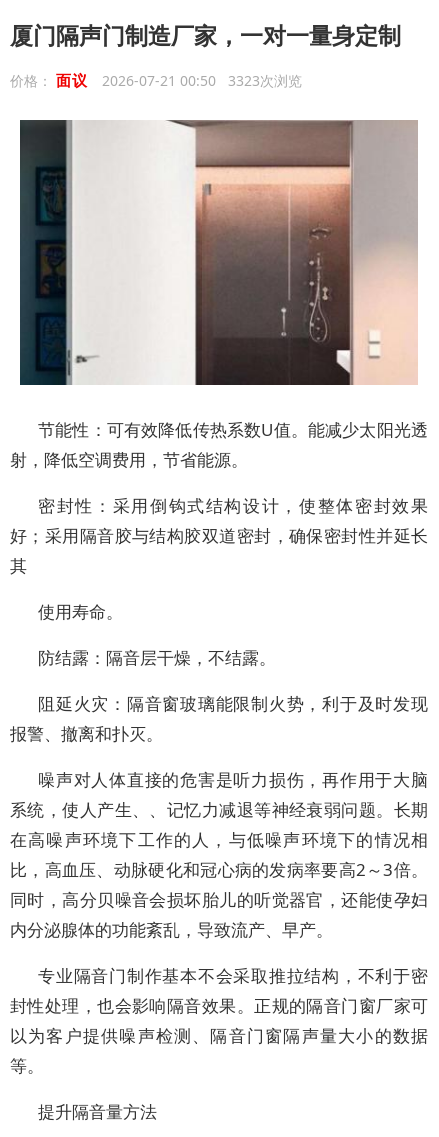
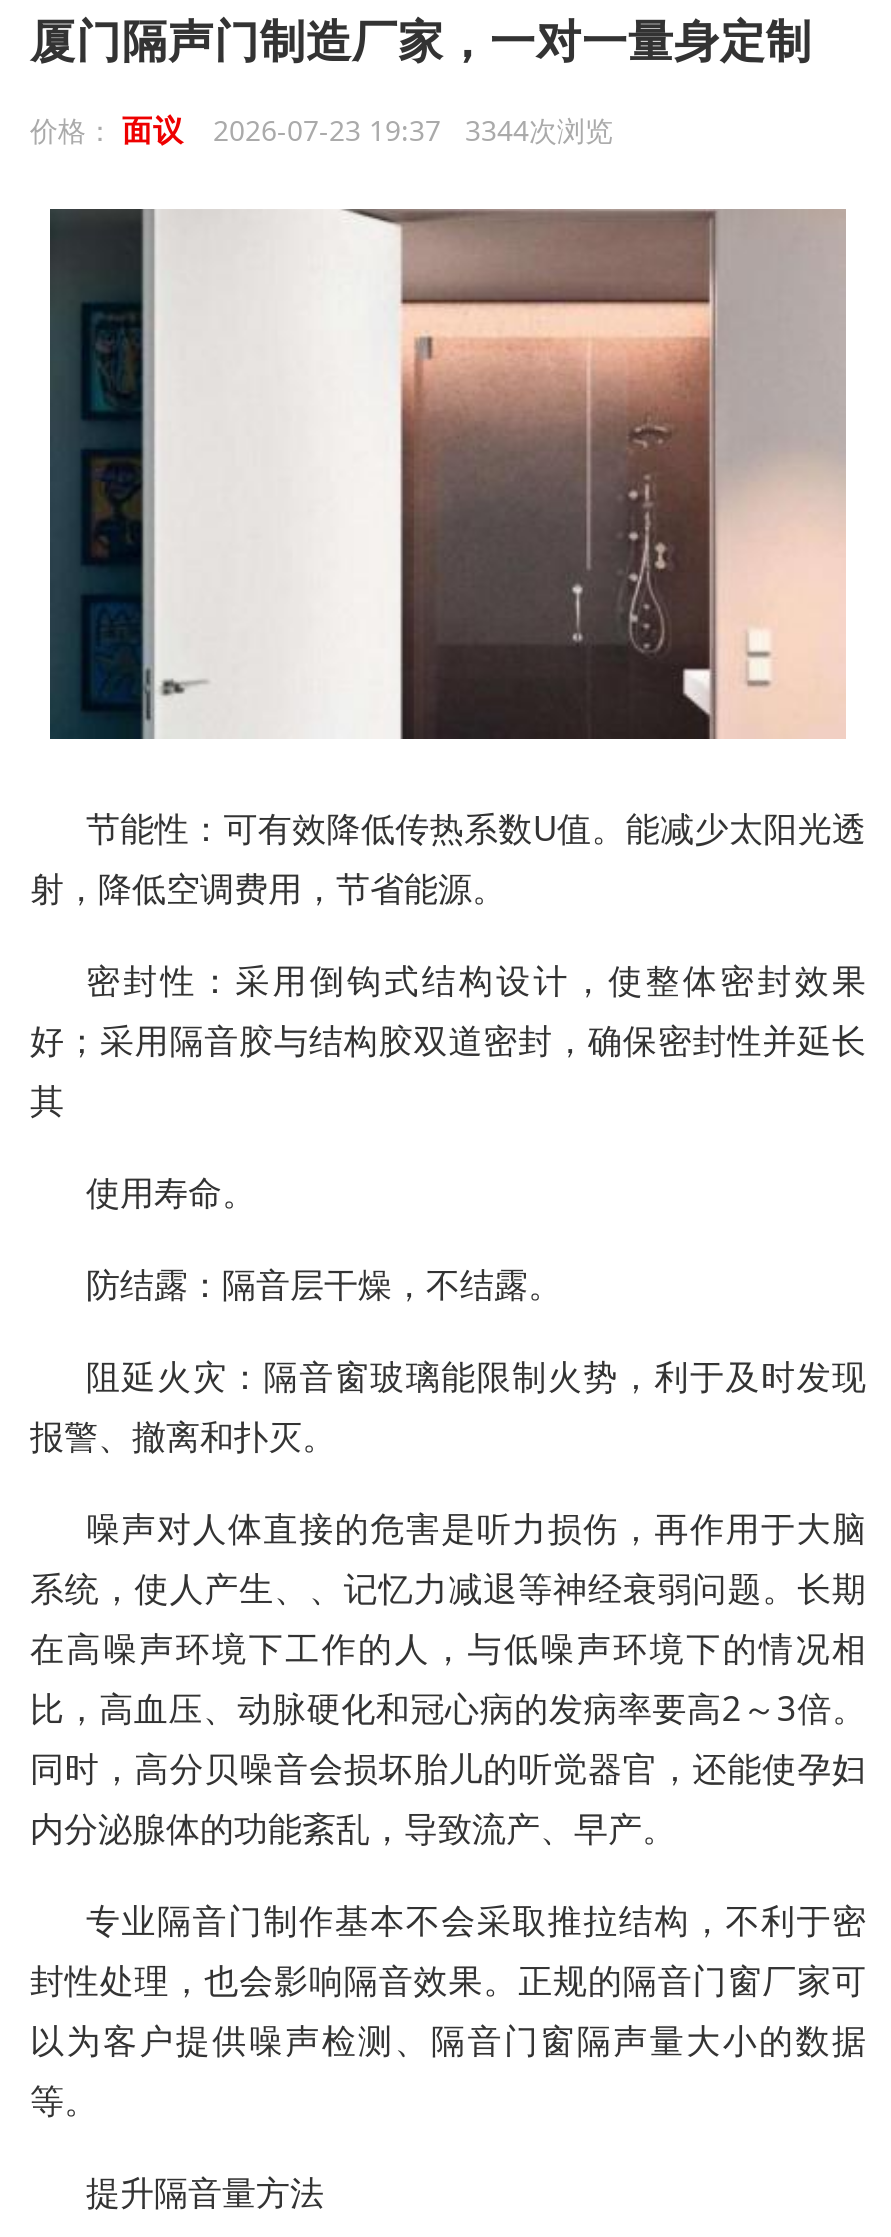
[10,70,301,90] 价格：面议 2026-07-21 00:50 3323次浏览 -> [30,109,613,149] 价格：面议 2026-07-23 19:37 3344次浏览

